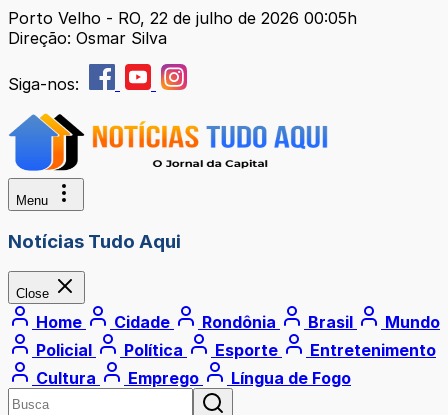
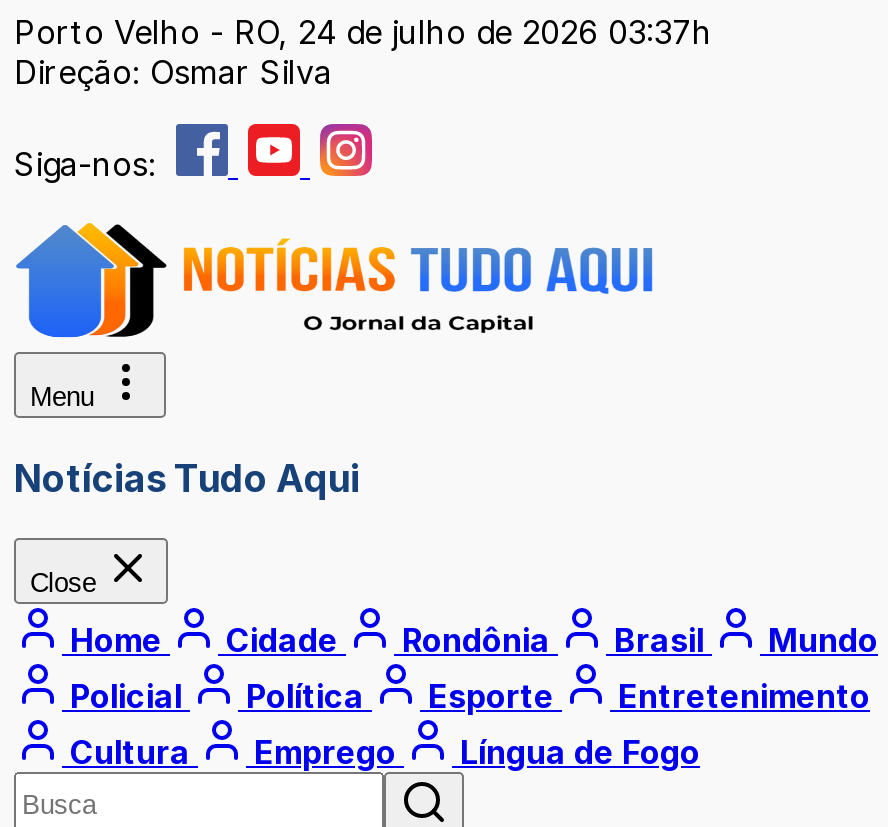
[8,8,357,28] Porto Velho - RO, 22 de julho de 2026 00:05h -> [14,12,712,52] Porto Velho - RO, 24 de julho de 2026 03:37h

